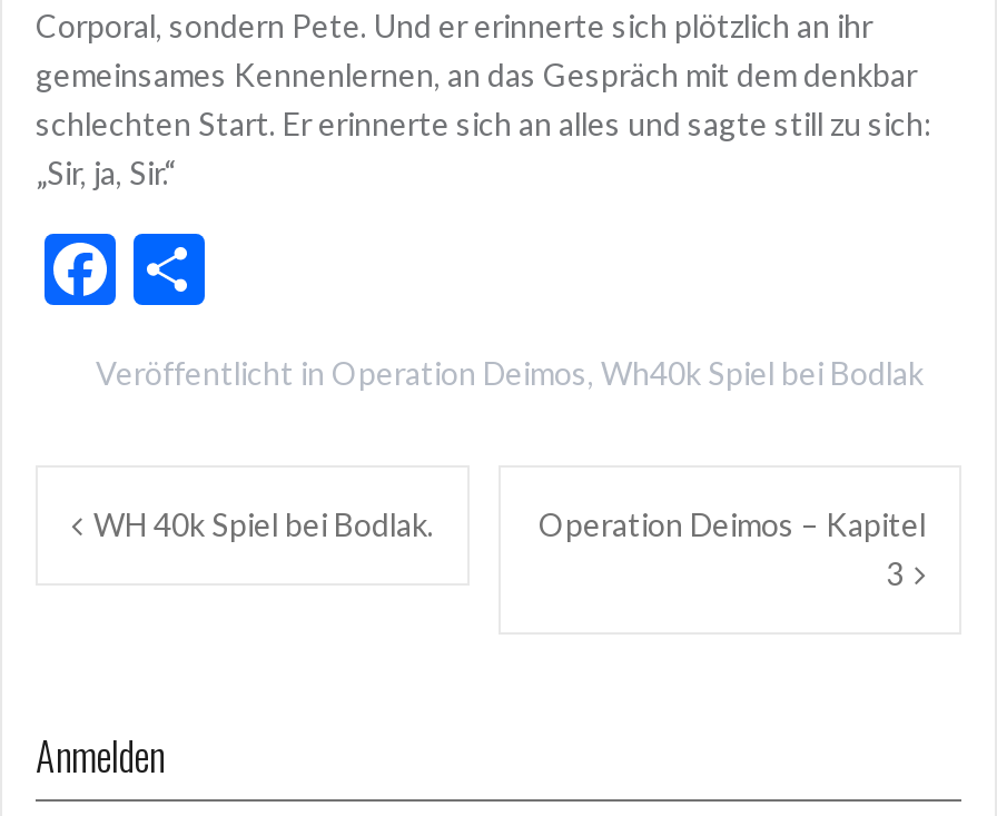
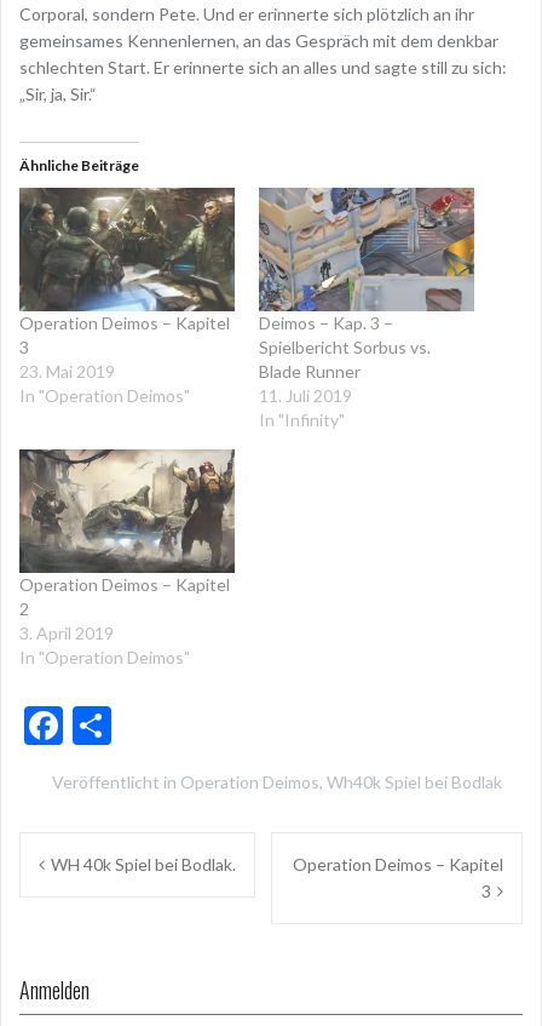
none -> [18,187,236,406] [image] | Operation Deimos – Kapitel | 3 | 23. Mai 2019 | In "Operation Deimos"
none -> [18,448,236,667] [image] | Operation Deimos – Kapitel | 2 | 3. April 2019 | In "Operation Deimos"
none -> [19,157,139,175] Ähnliche Beiträge
none -> [258,187,475,430] [image] | Deimos – Kap. 3 – | Spielbericht Sorbus vs. | Blade Runner | 11. Juli 2019 | In "Infinity"

